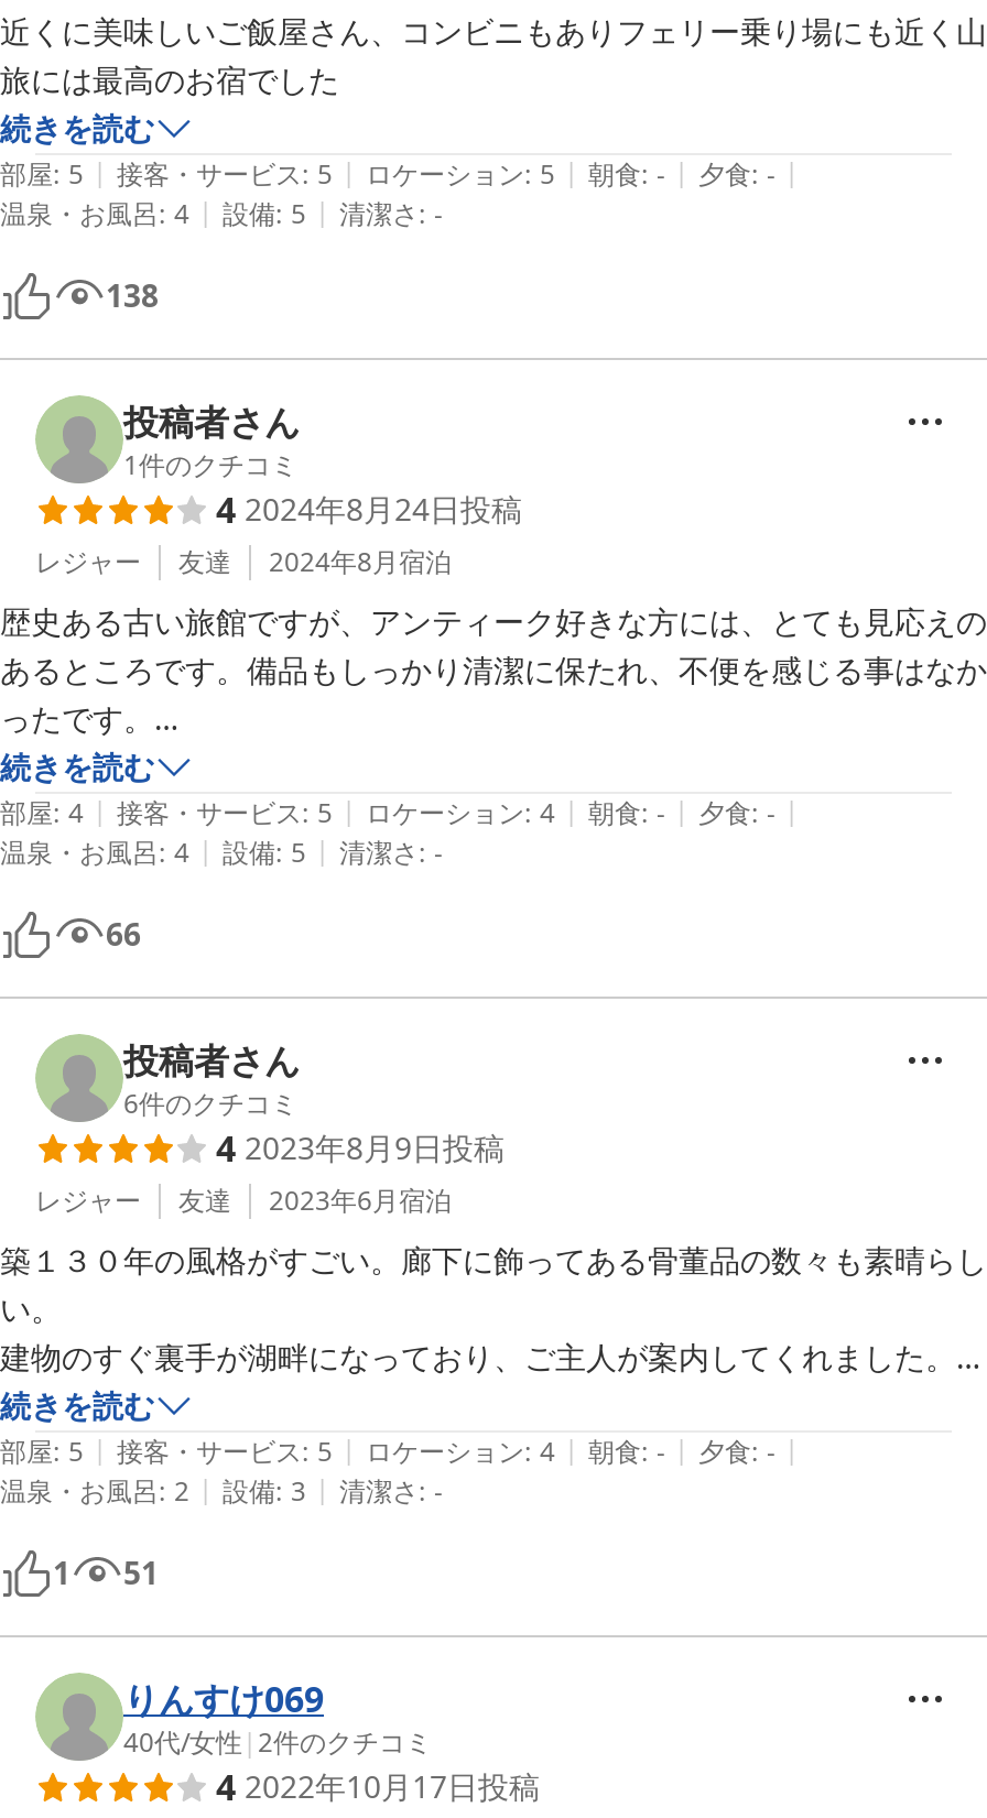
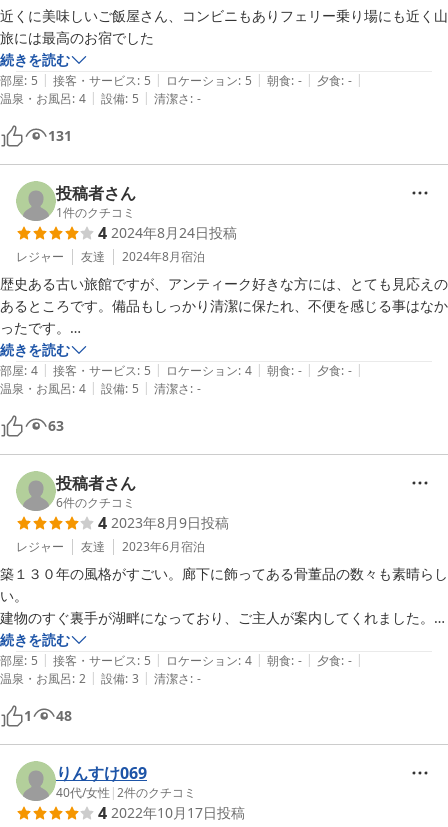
[106,274,159,316] 138 -> [48,126,72,145] 131
[106,913,141,955] 66 -> [48,416,64,435] 63
[53,1552,159,1593] 1 51 -> [24,706,72,725] 1 48

